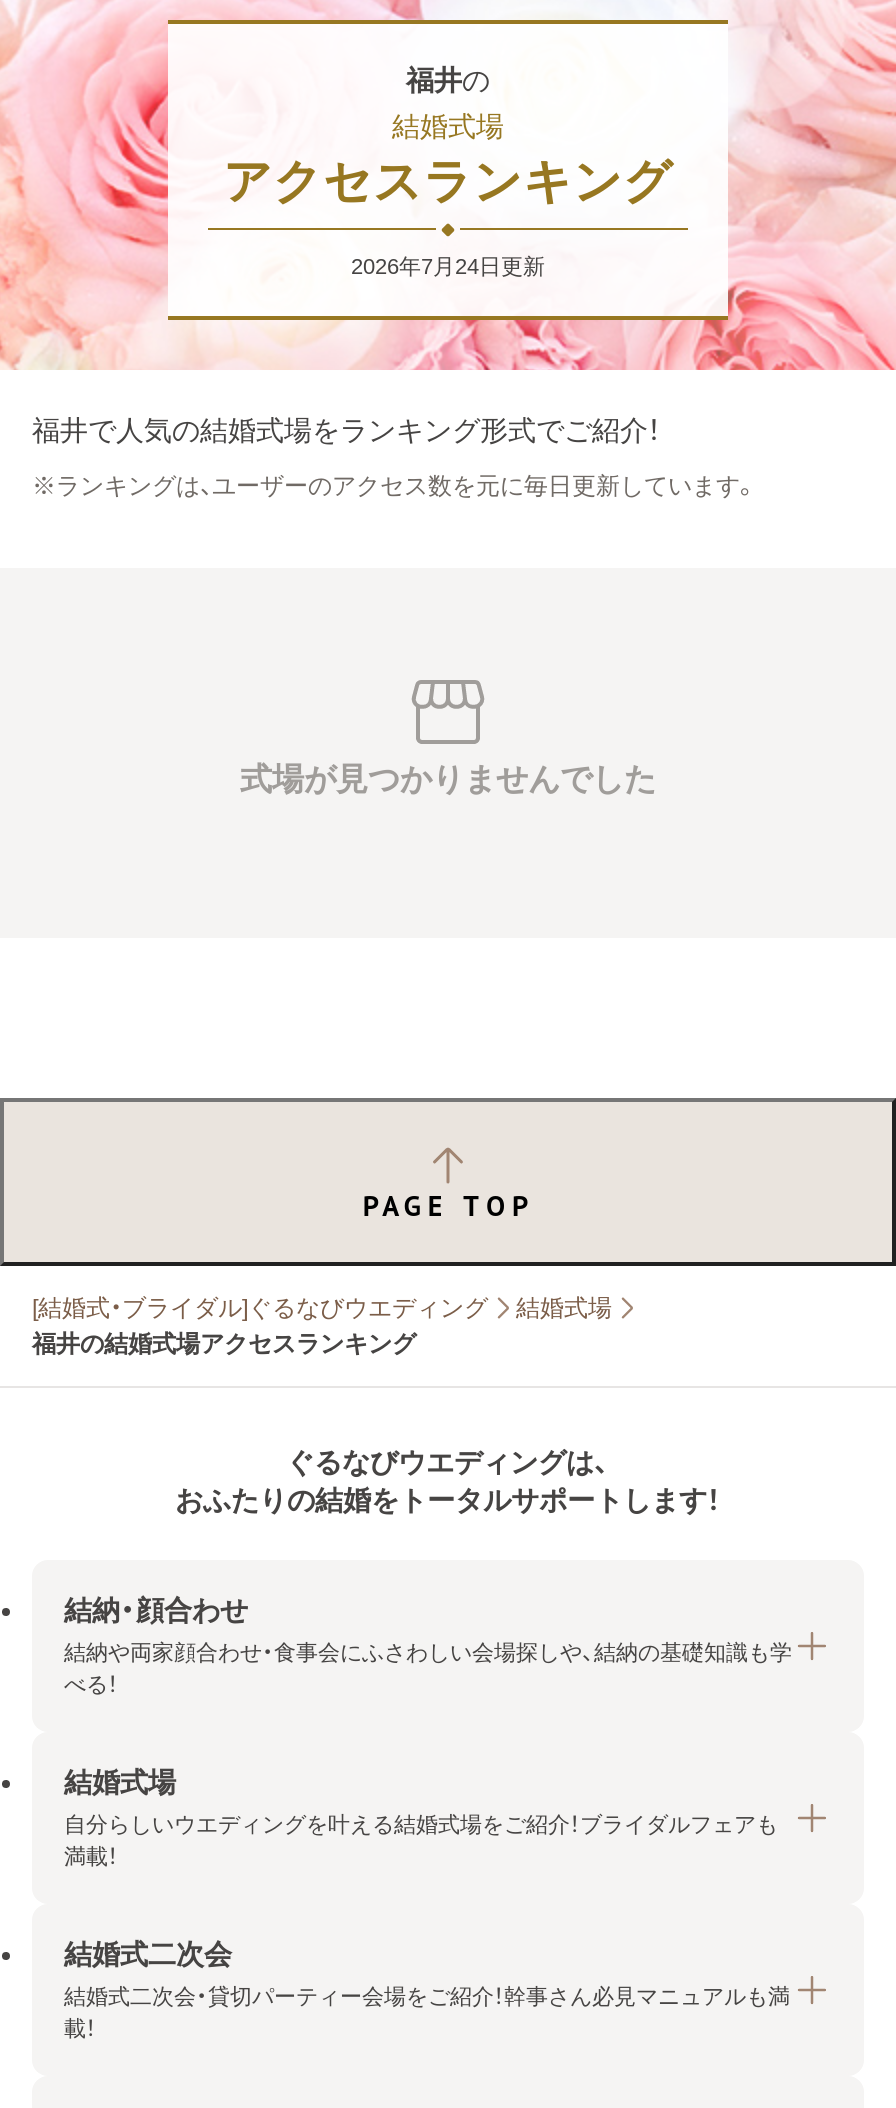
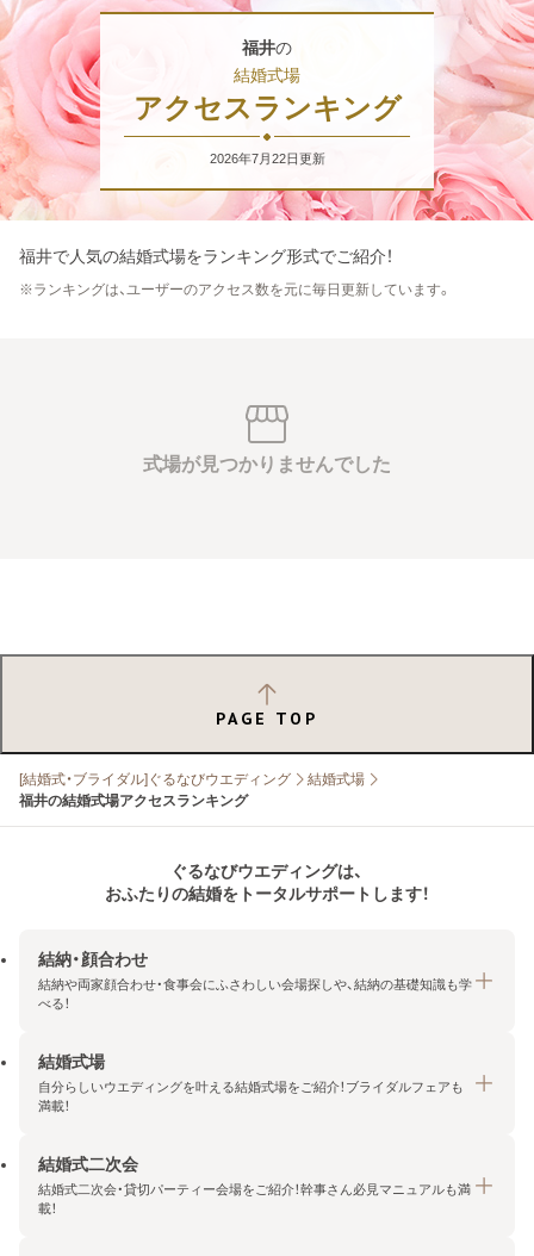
[351,253,545,277] 2026年7月24日更新 -> [209,151,325,165] 2026年7月22日更新

